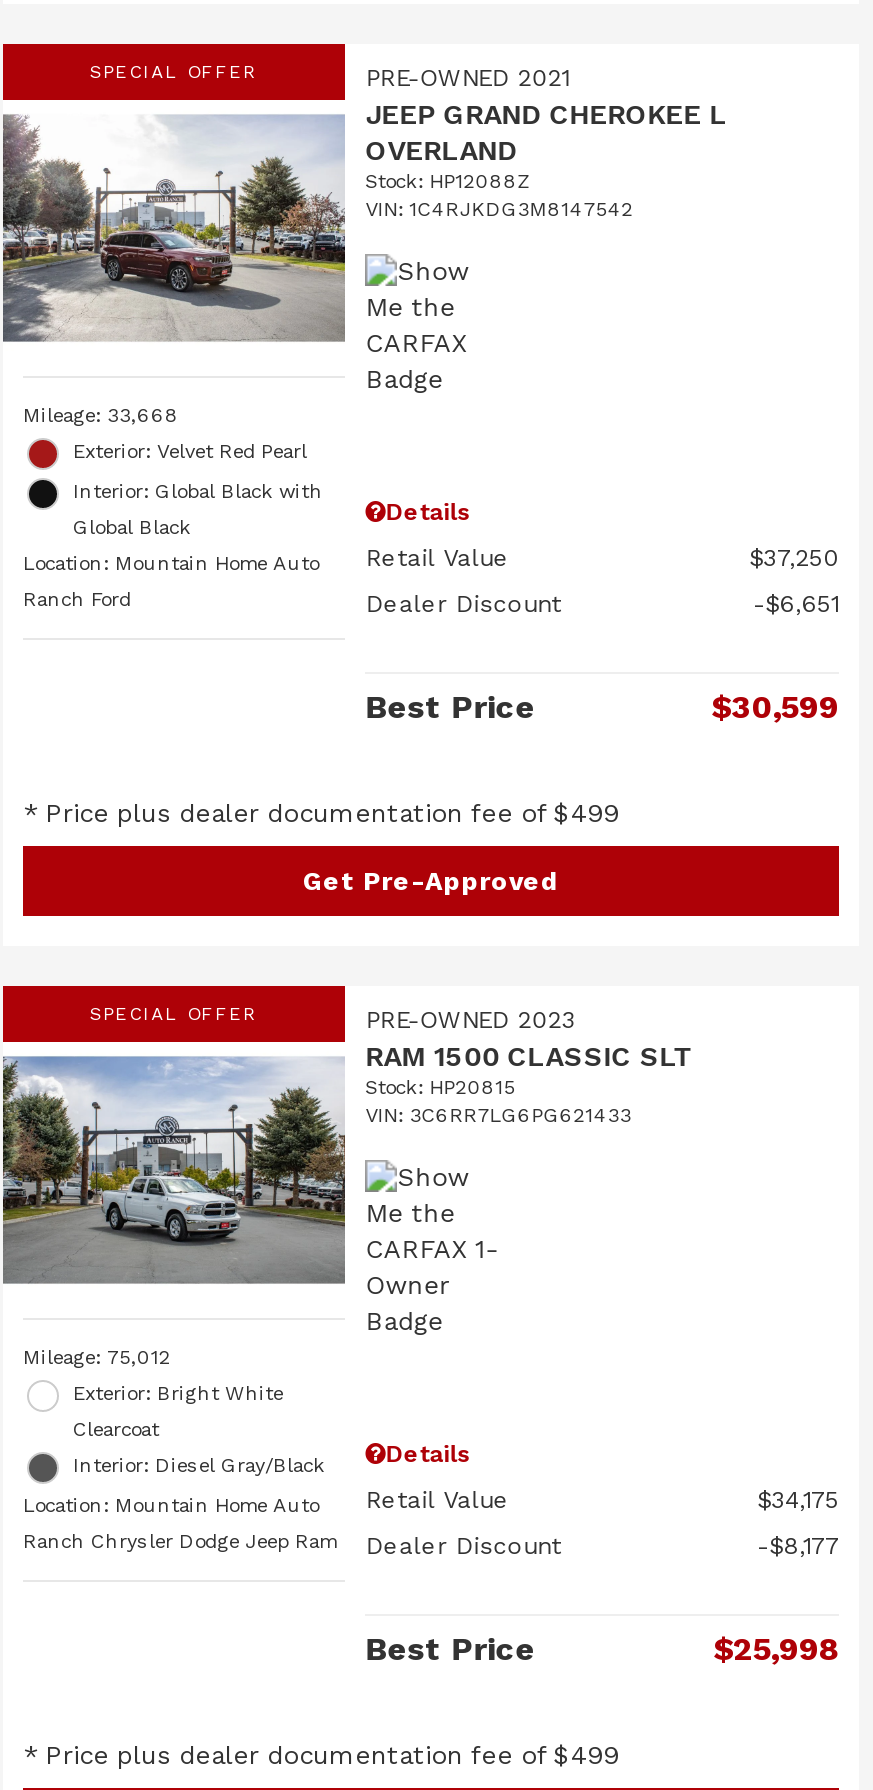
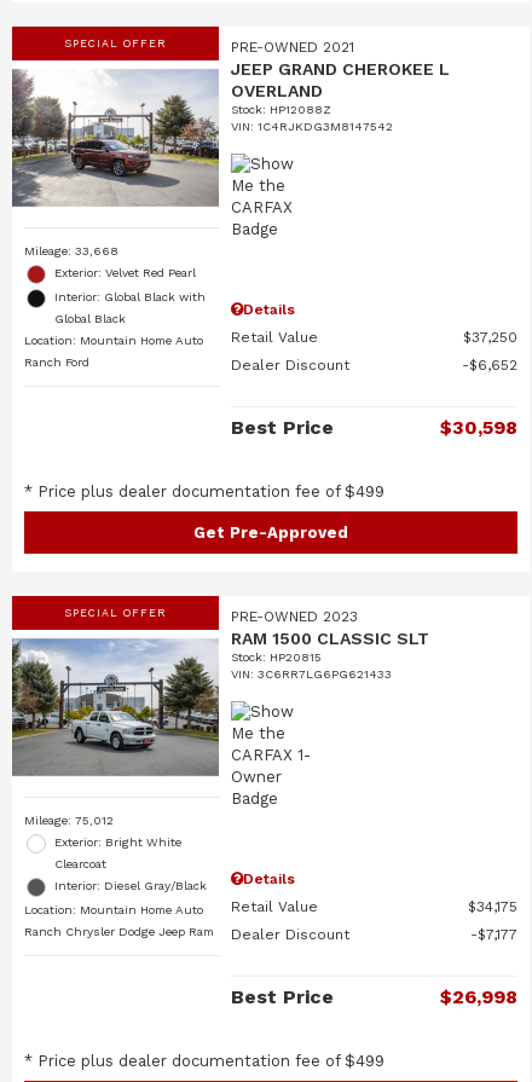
[765,590,839,618] $6,651 -> [469,357,517,374] $6,652
[711,688,839,726] $30,599 -> [440,416,517,439] $30,598
[769,1532,839,1560] $8,177 -> [478,926,517,943] $7,177
[713,1630,839,1668] $25,998 -> [440,985,517,1008] $26,998

